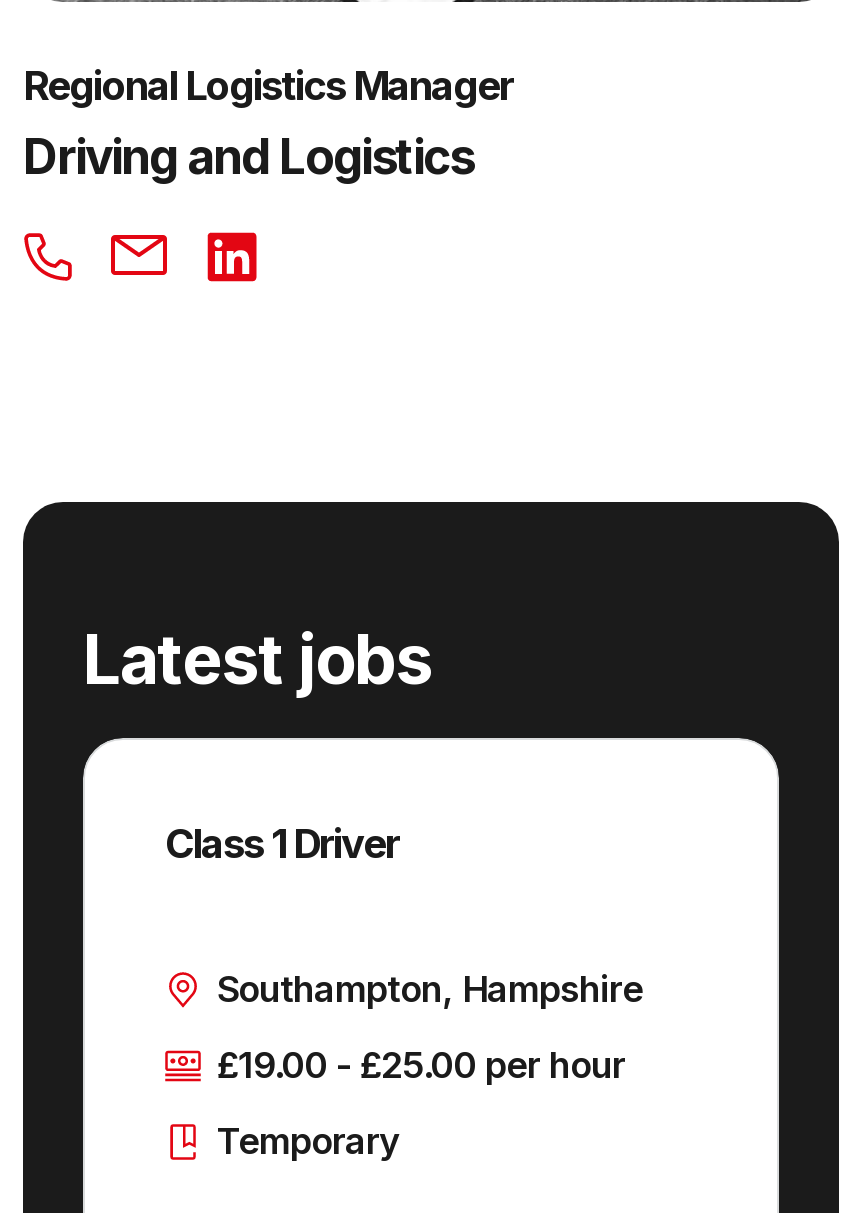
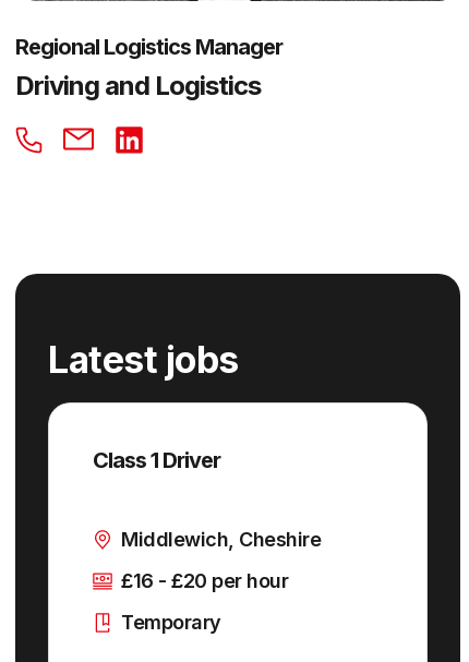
[217,969,643,1011] Southampton, Hampshire -> [121,528,321,551] Middlewich, Cheshire
[217,1045,625,1087] £19.00 - £25.00 per hour -> [121,570,288,593] £16 - £20 per hour

